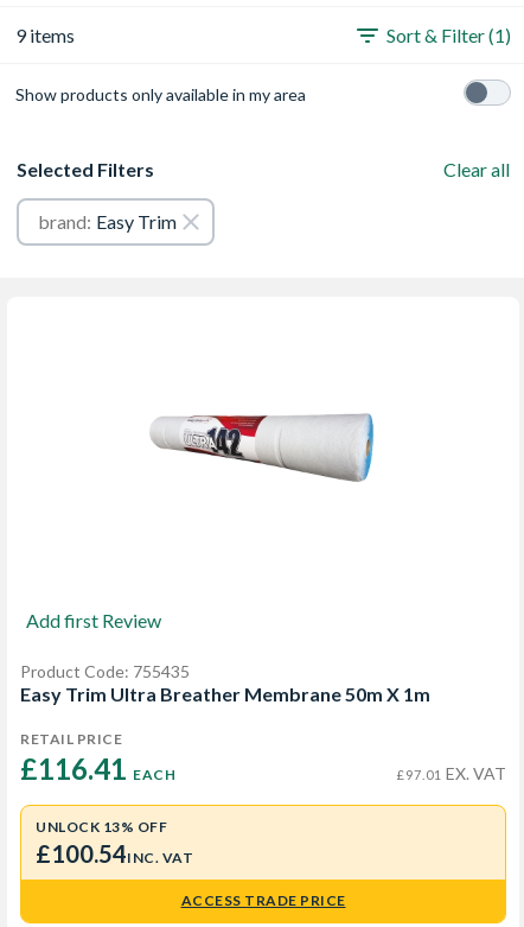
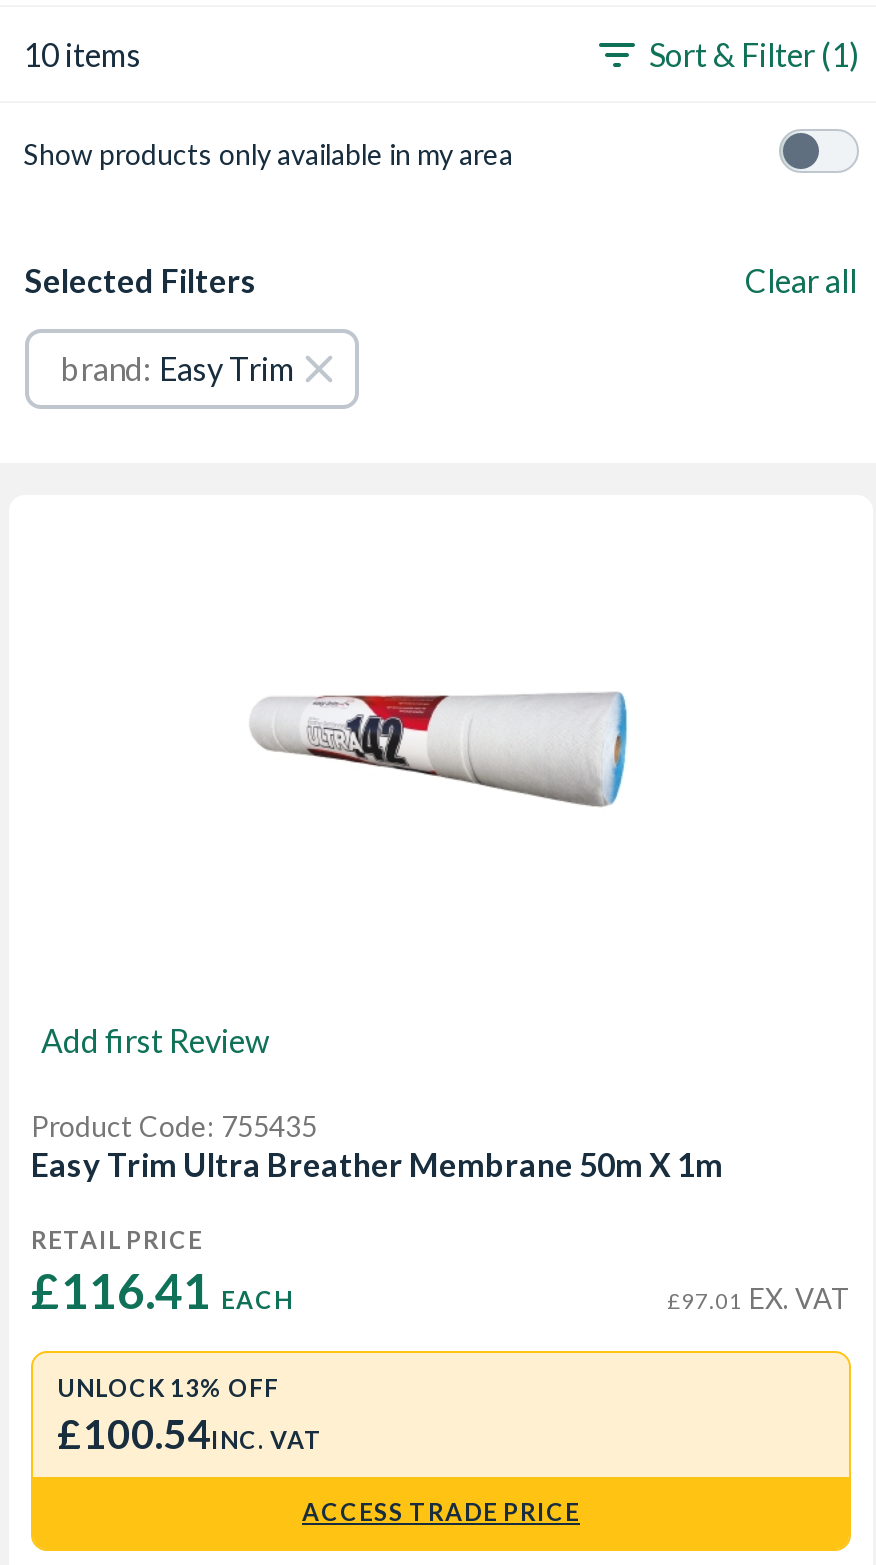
[15,23,75,46] 9 items -> [23,34,141,72] 10 items

